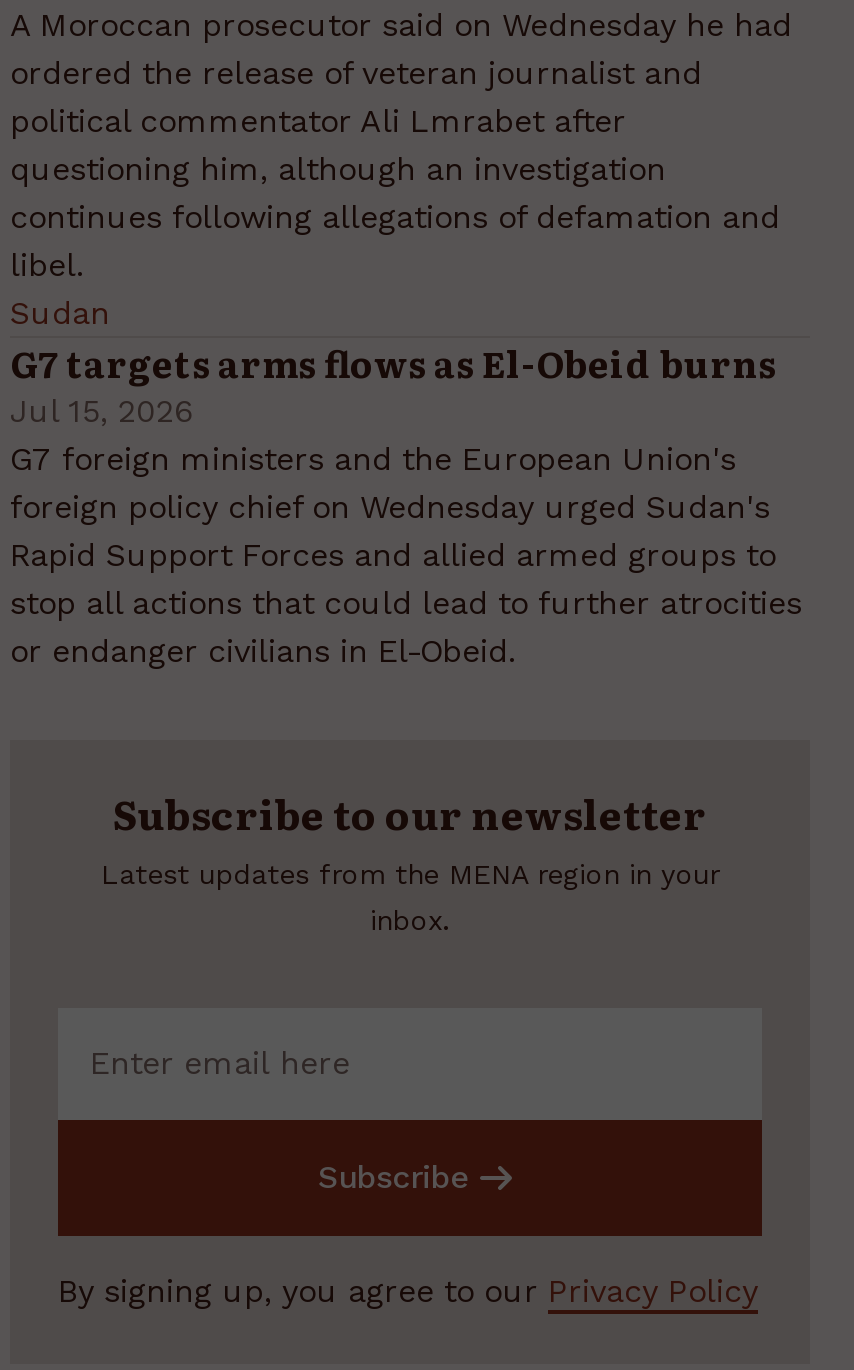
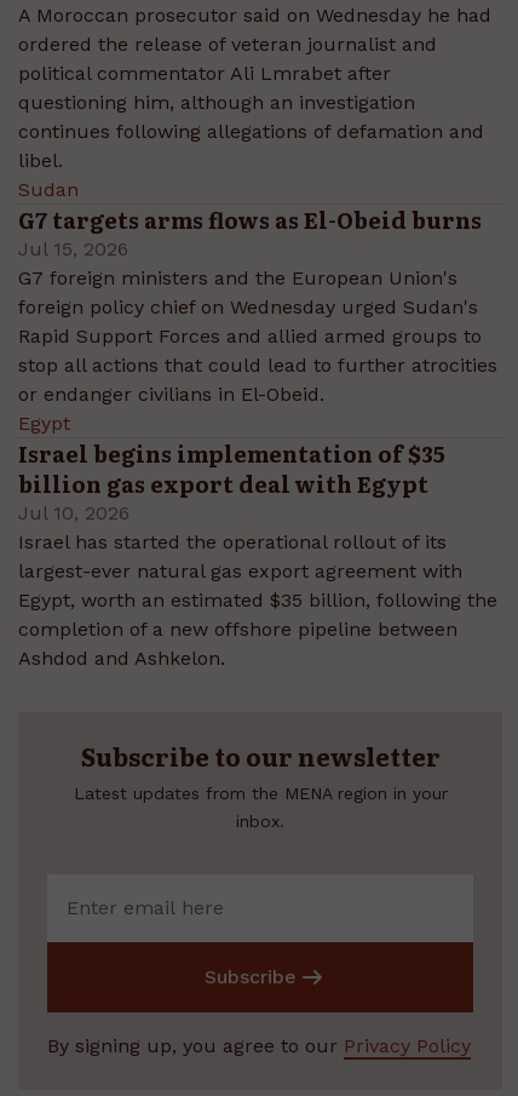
none -> [18,412,497,670] Egypt | Israel begins implementation of $35 | billion gas export deal with Egypt | Jul 10, 2026 | Israel has started the operational rollout of its | largest-ever natural gas export agreement with | Egypt, worth an estimated $35 billion, following the | completion of a new offshore pipeline between | Ashdod and Ashkelon.

